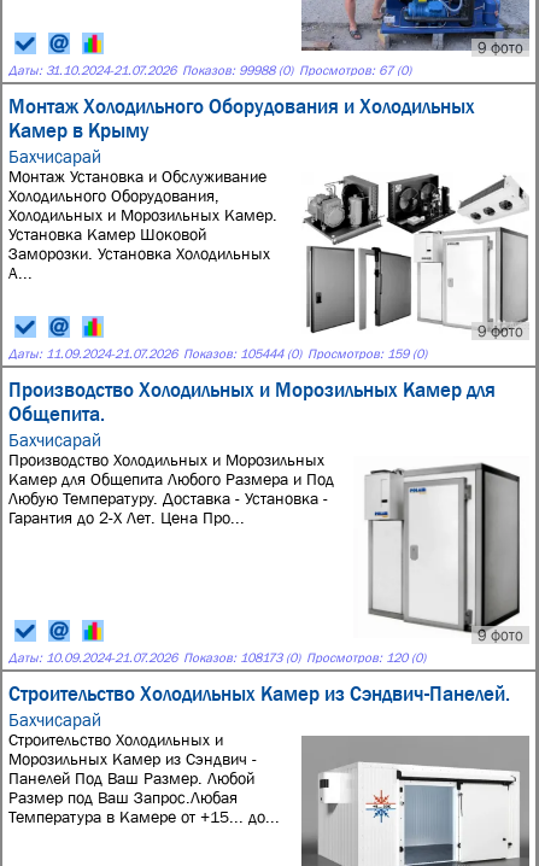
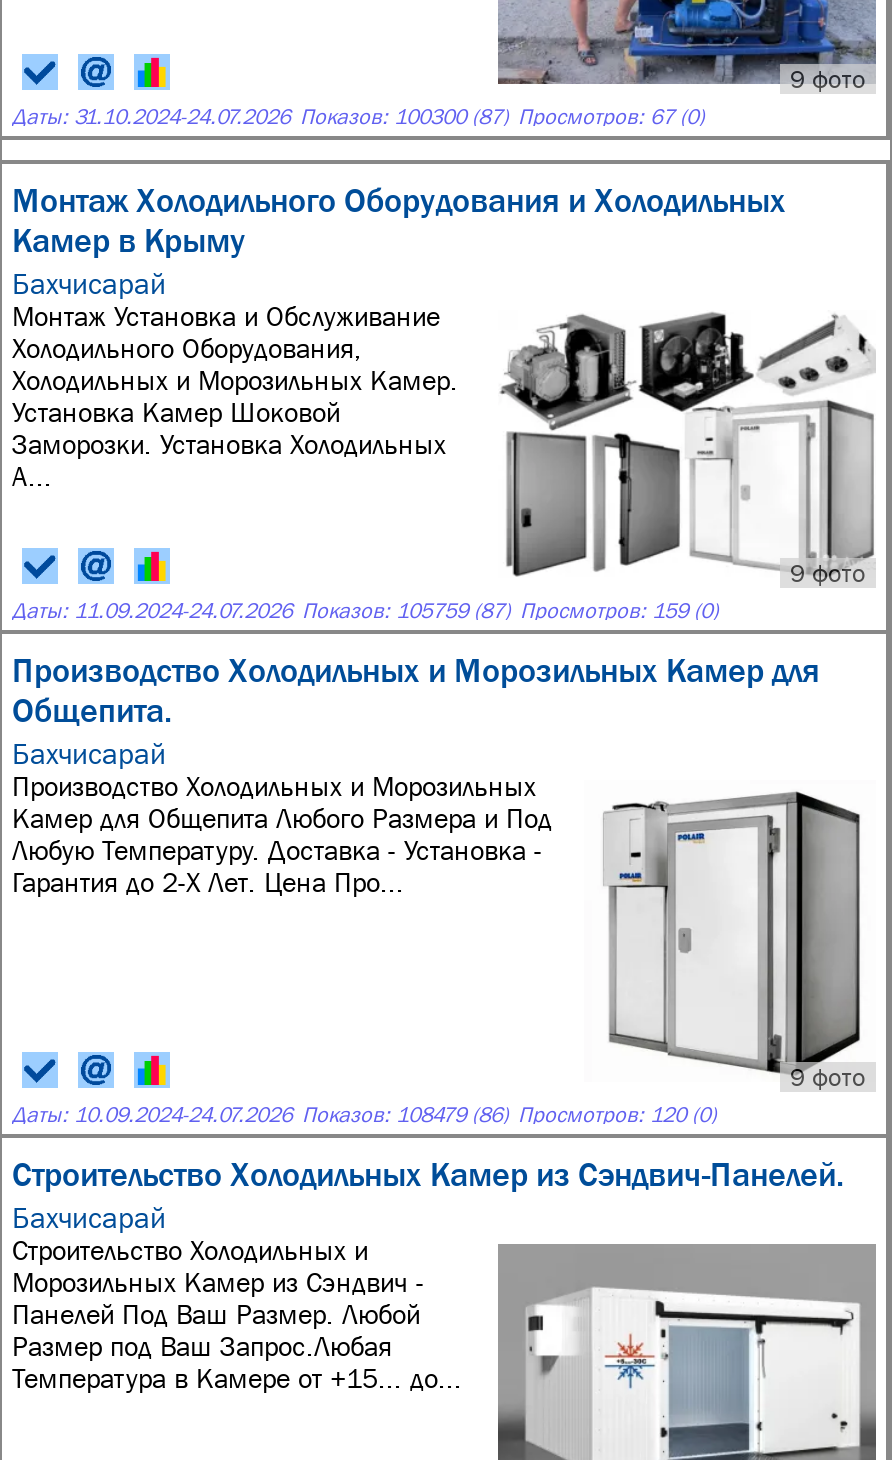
[8,62,411,77] Даты: 31.10.2024-21.07.2026 Показов: 99988 (0) Просмотров: 67 (0) -> [12,104,704,128] Даты: 31.10.2024-24.07.2026 Показов: 100300 (87) Просмотров: 67 (0)
[8,346,427,361] Даты: 11.09.2024-21.07.2026 Показов: 105444 (0) Просмотров: 159 (0) -> [12,598,718,622] Даты: 11.09.2024-24.07.2026 Показов: 105759 (87) Просмотров: 159 (0)
[8,650,426,665] Даты: 10.09.2024-21.07.2026 Показов: 108173 (0) Просмотров: 120 (0) -> [12,1102,716,1126] Даты: 10.09.2024-24.07.2026 Показов: 108479 (86) Просмотров: 120 (0)

